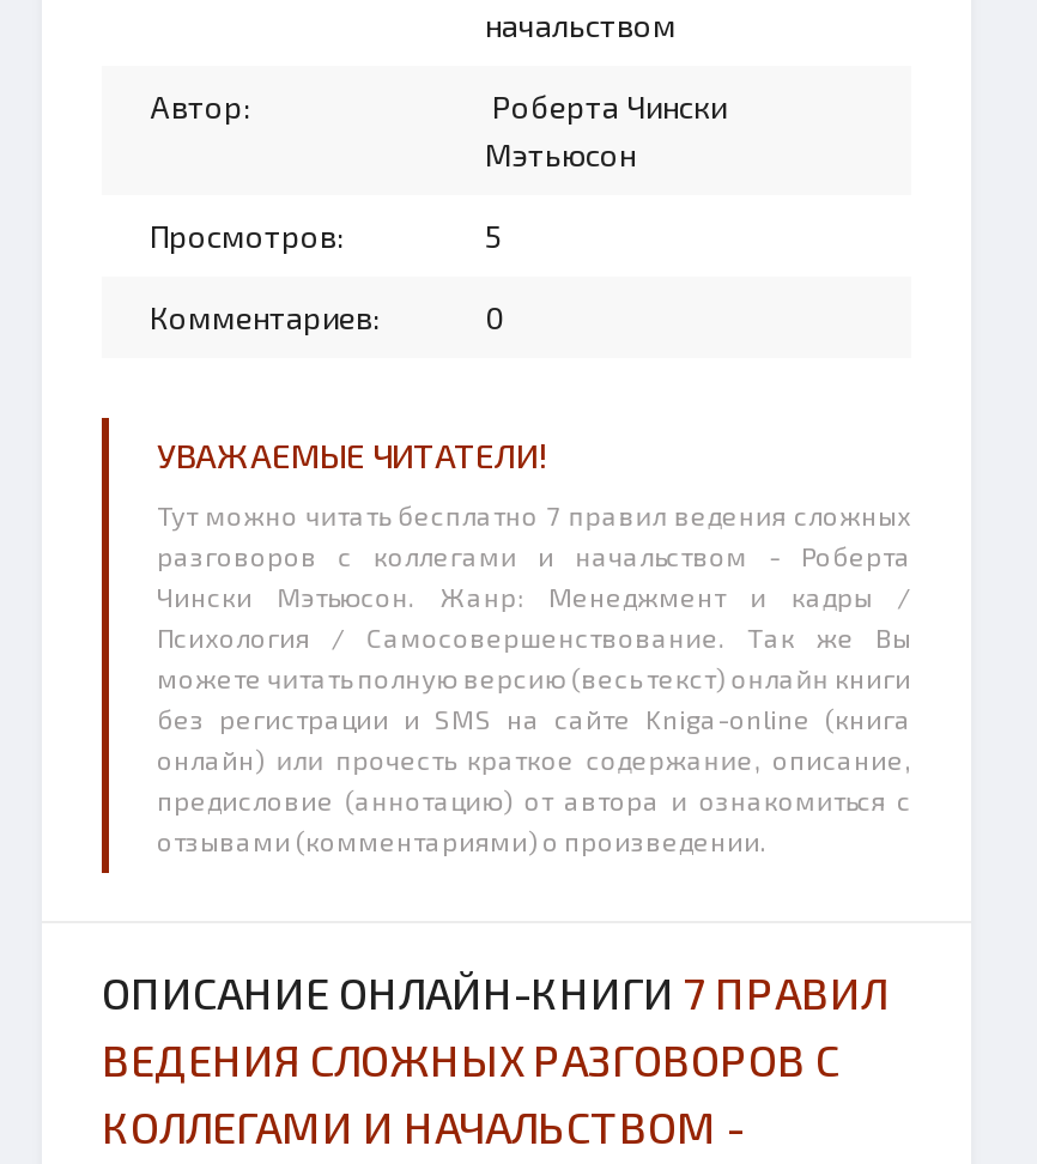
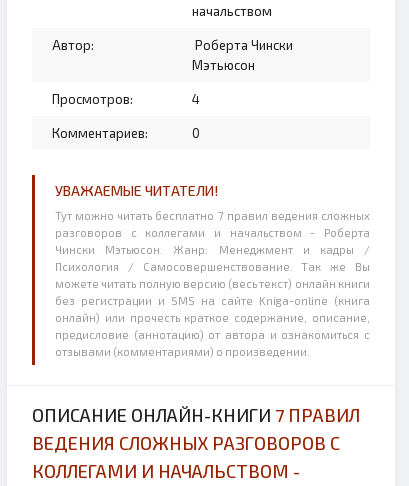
[485,218,502,256] 5 -> [192,91,200,107] 4

